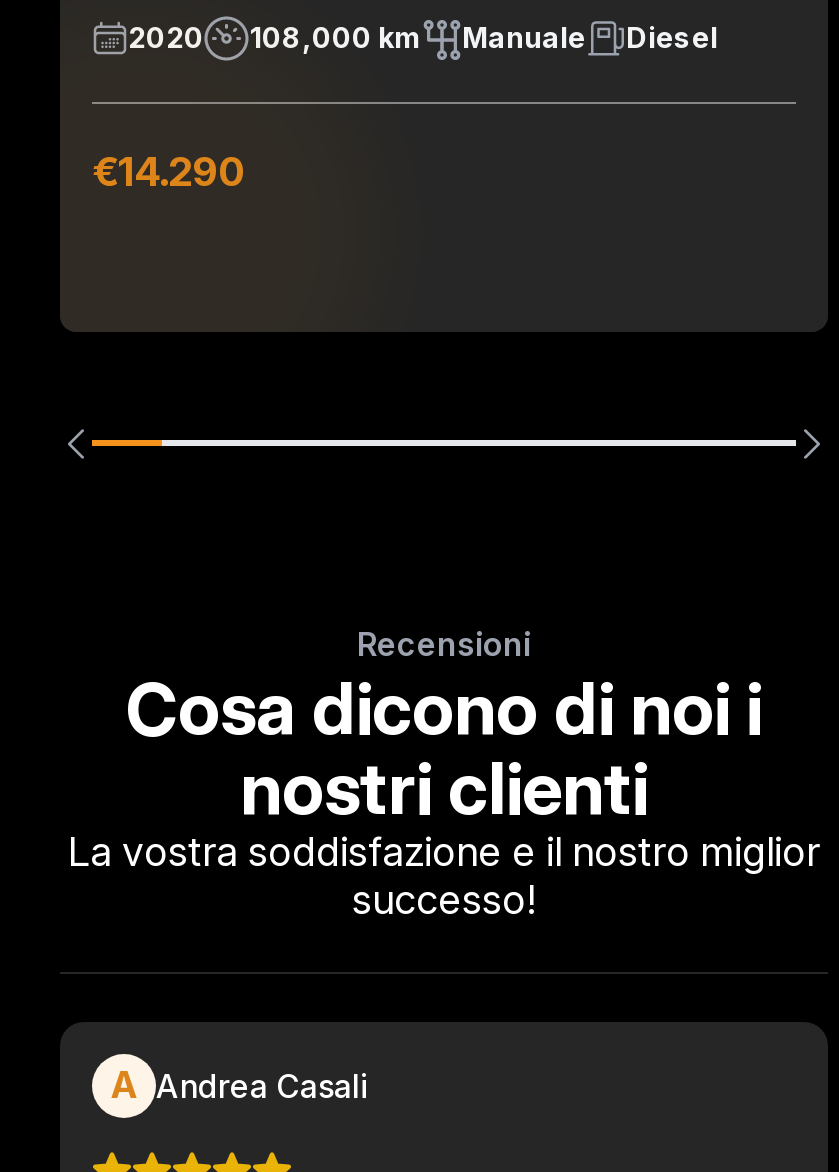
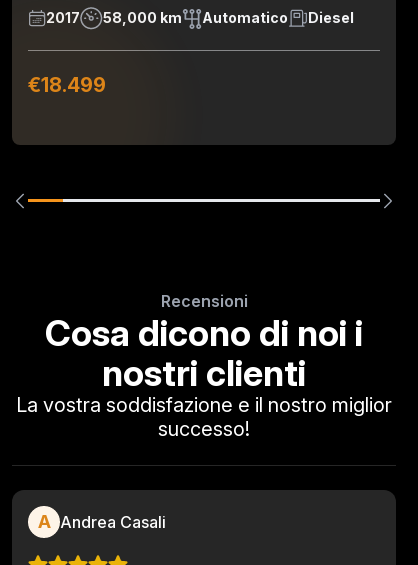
[128,21,586,55] 2020 | 108,000 km | Manuale -> [46,9,288,26] 2017 | 58,000 km | Automatico
[92,148,246,196] €14.290 -> [28,73,106,97] €18.499

